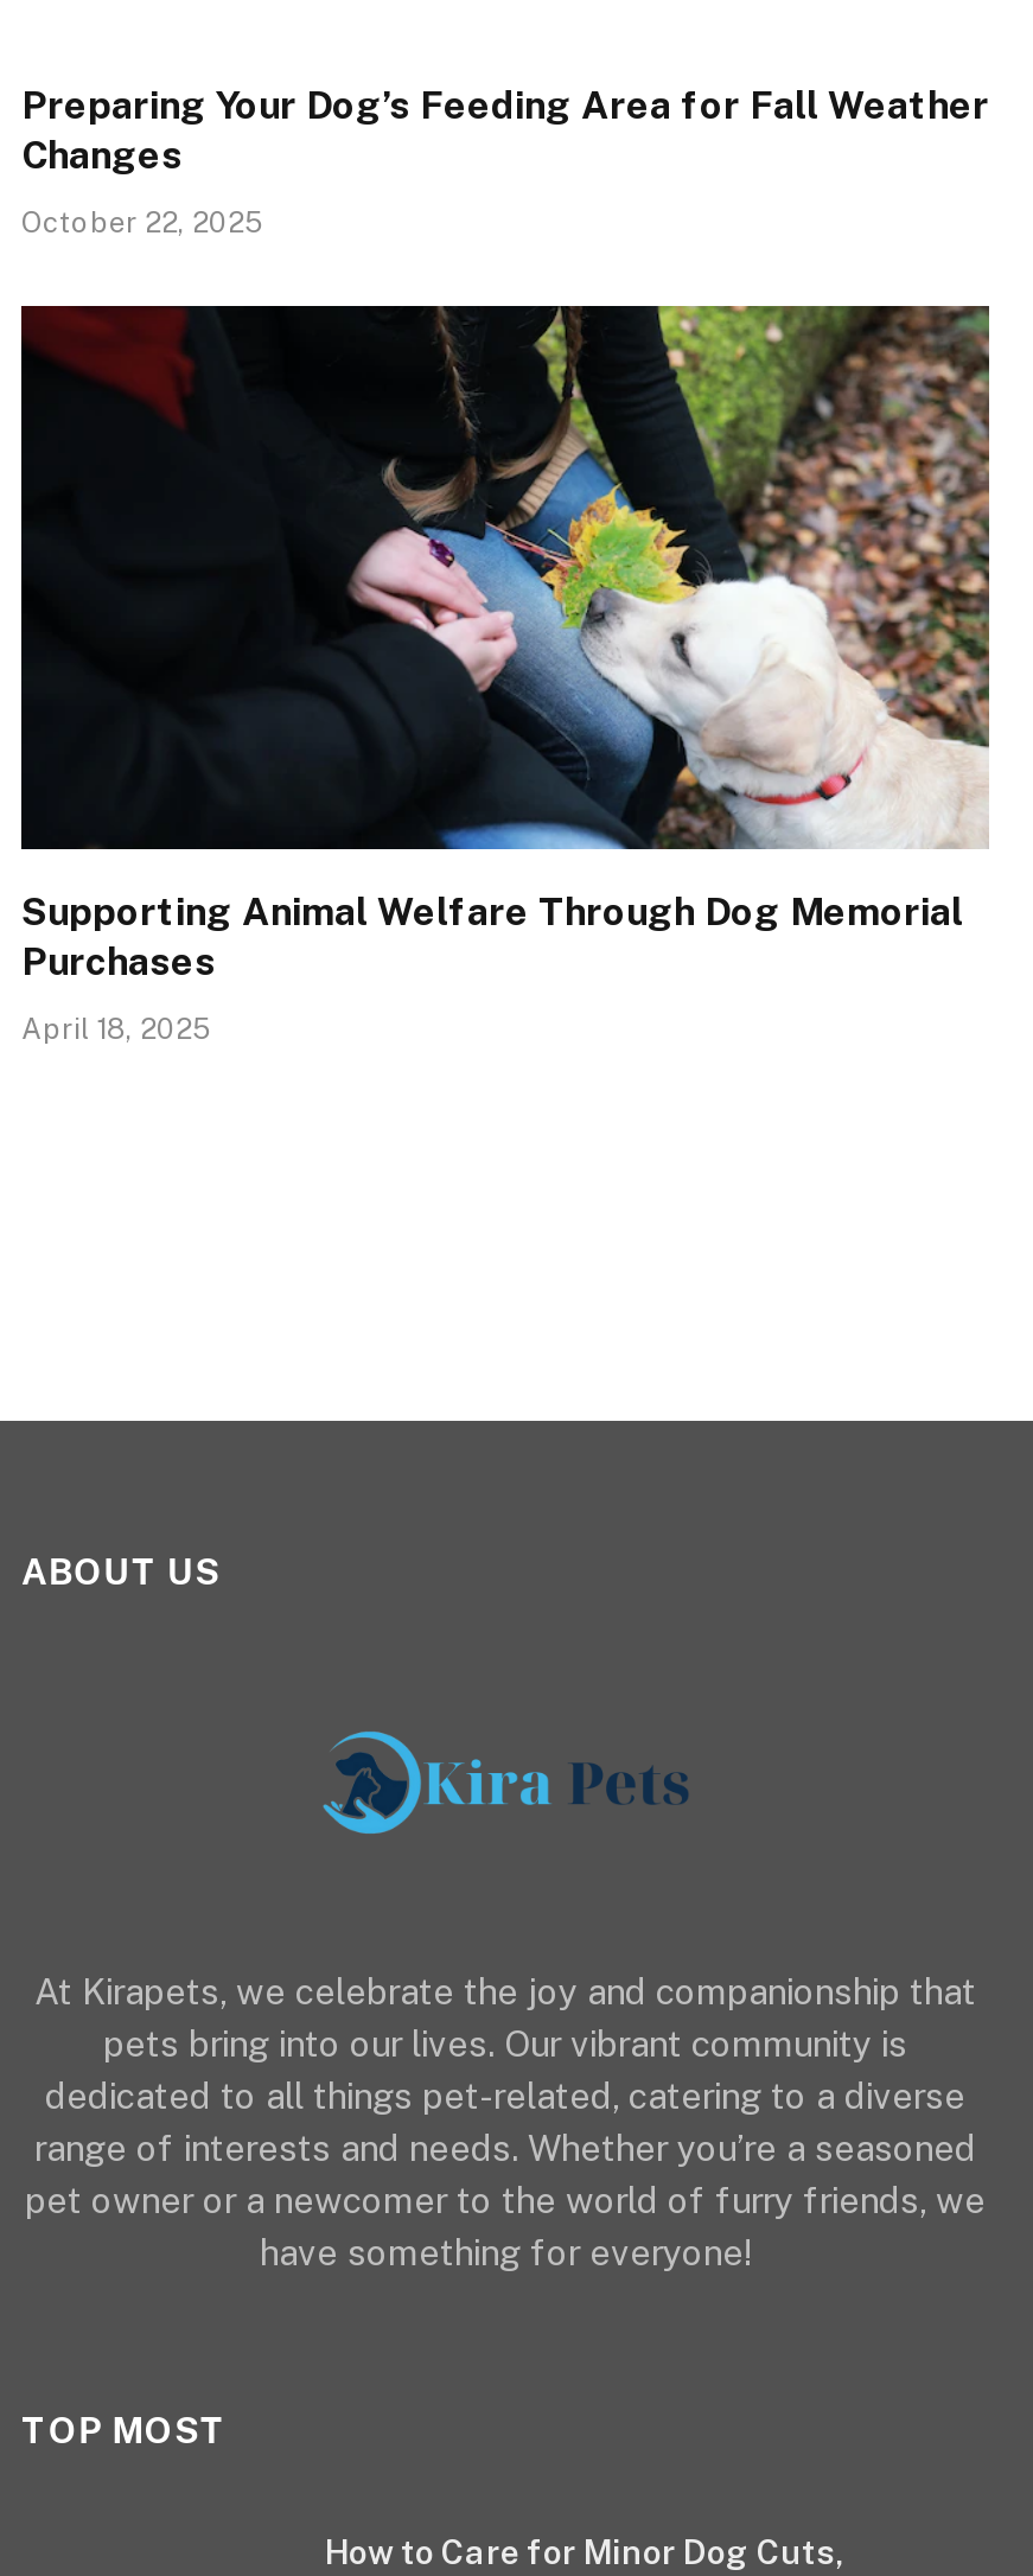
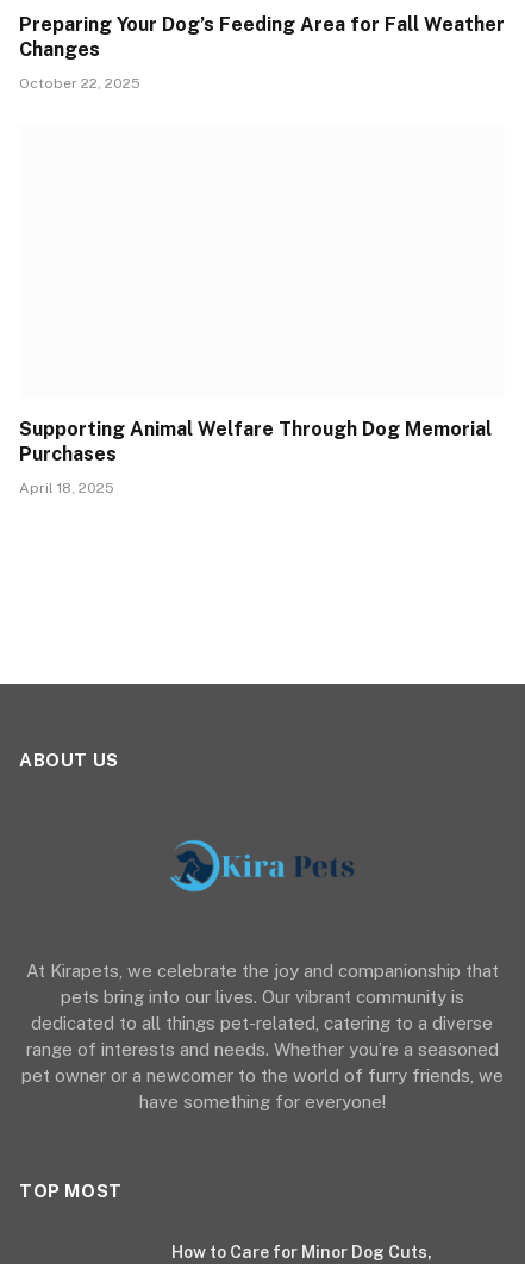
[19,304,991,852] [image] -> none

